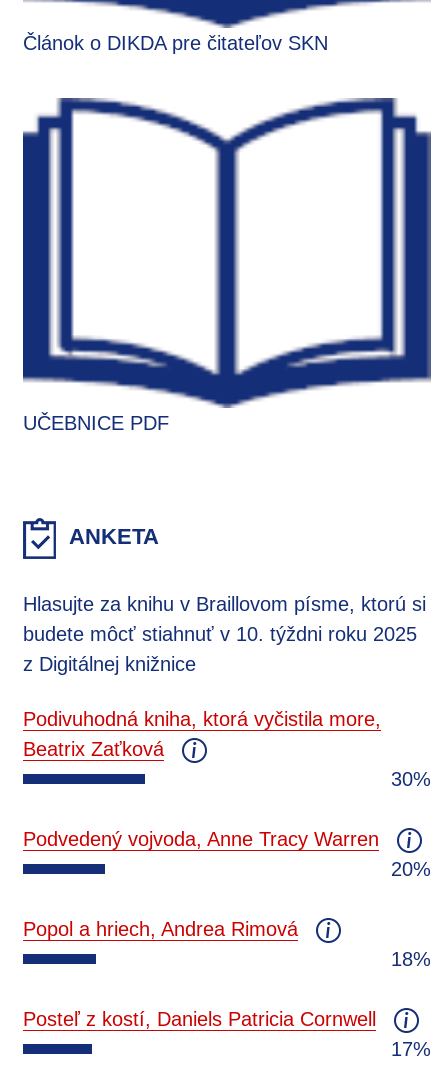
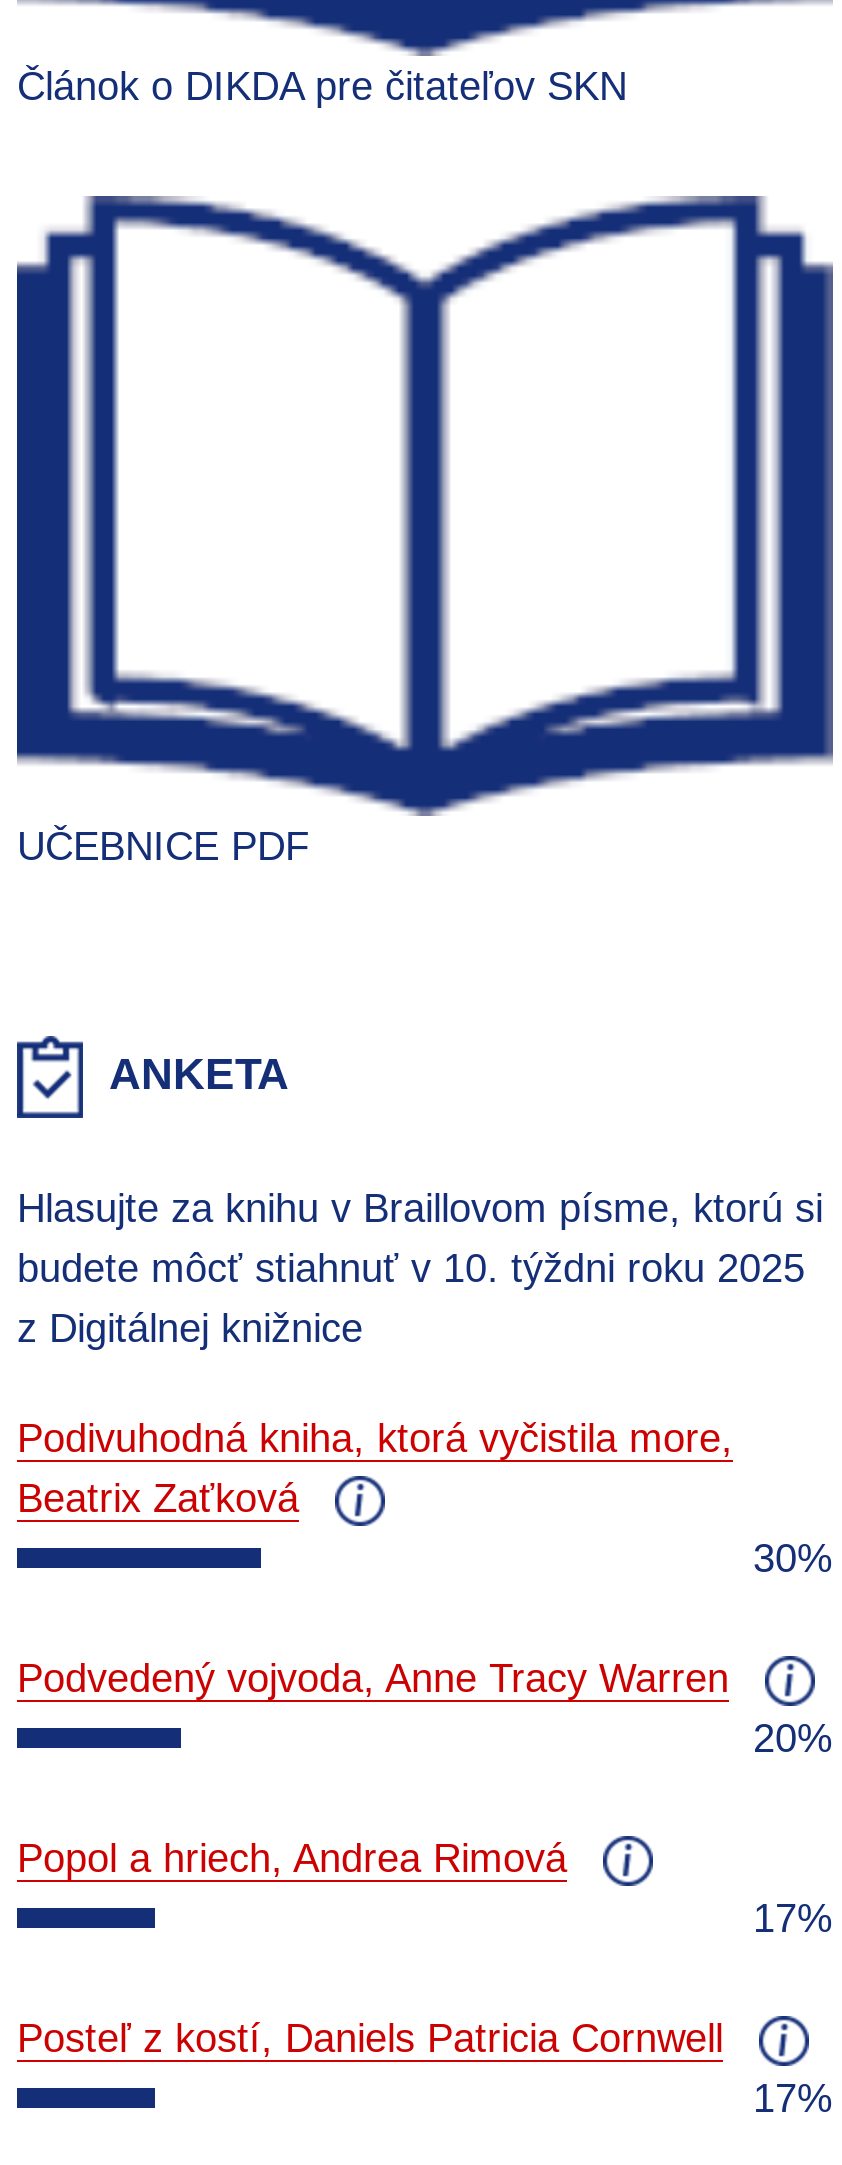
[391,947,431,969] 18% -> [753,1895,833,1939] 17%

